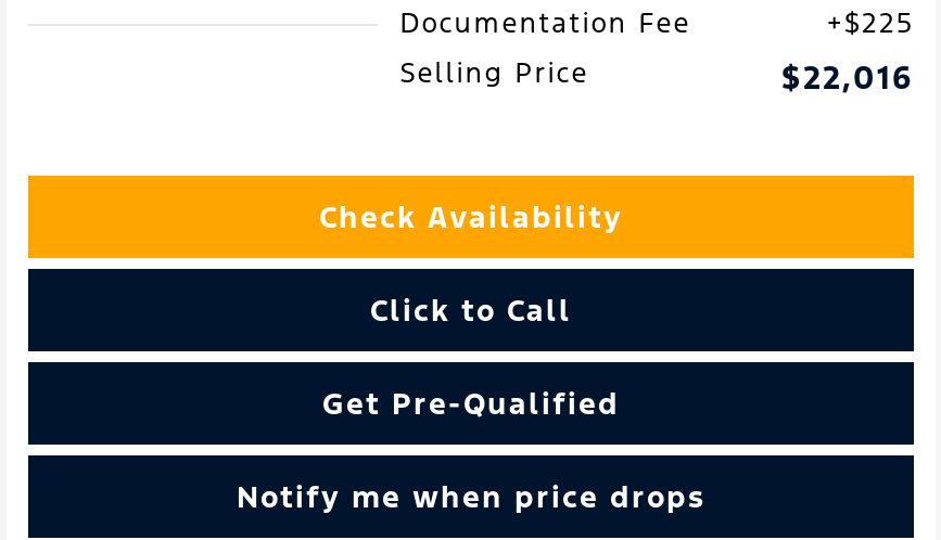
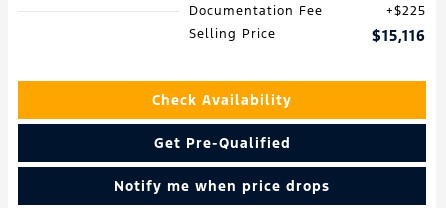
[781,57,914,98] $22,016 -> [372,26,426,45] $15,116
[370,291,572,331] Click to Call -> none

